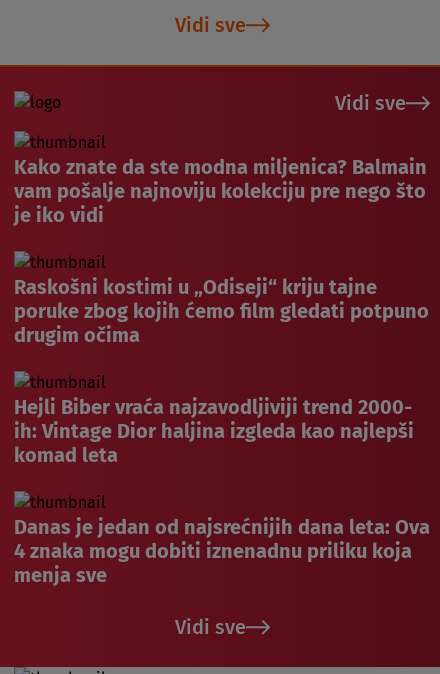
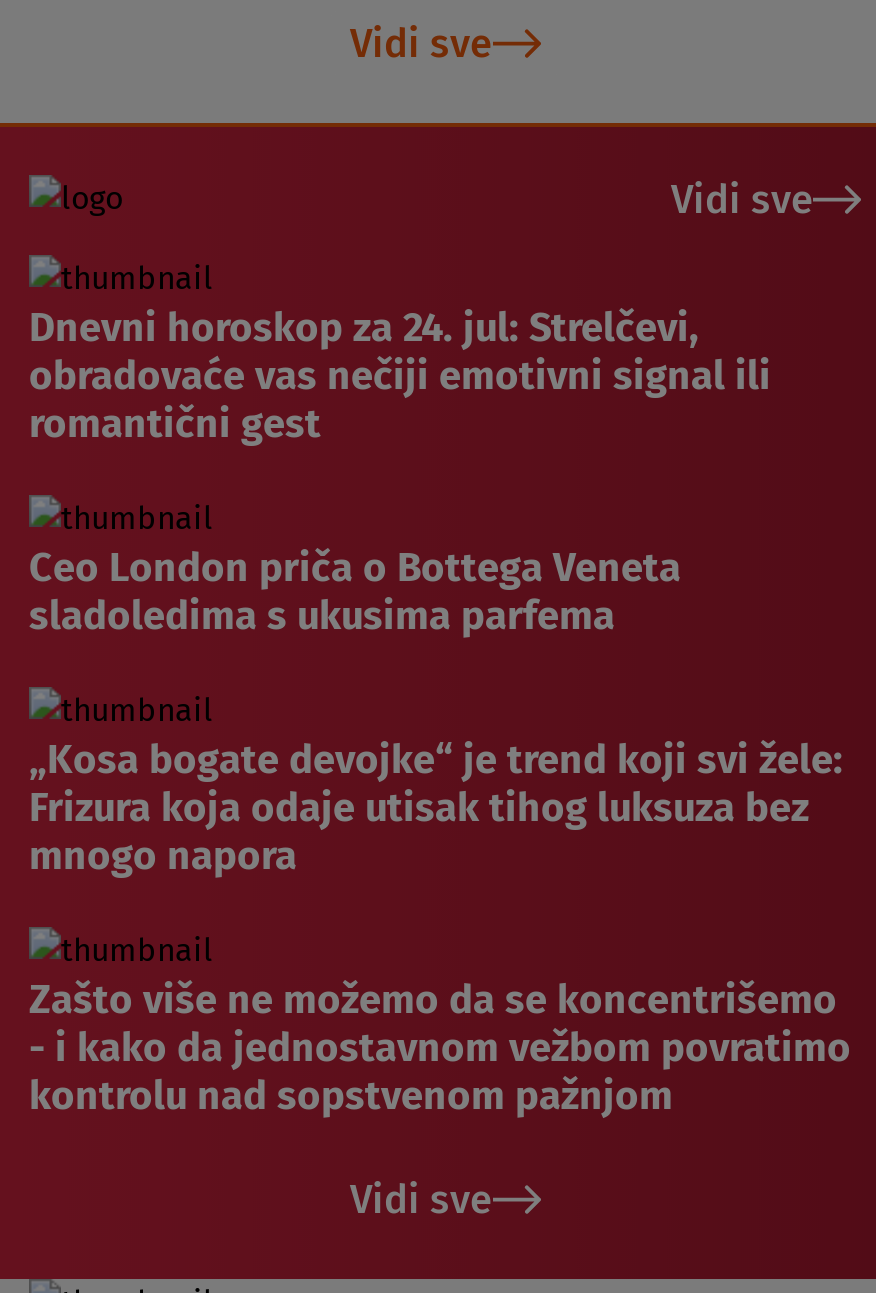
[14,155,427,227] Kako znate da ste modna miljenica? Balmain | vam pošalje najnoviju kolekciju pre nego što | je iko vidi -> [29,303,771,447] Dnevni horoskop za 24. jul: Strelčevi, | obradovaće vas nečiji emotivni signal ili | romantični gest
[14,275,429,347] Raskošni kostimi u „Odiseji“ kriju tajne | poruke zbog kojih ćemo film gledati potpuno | drugim očima -> [29,543,681,639] Ceo London priča o Bottega Veneta | sladoledima s ukusima parfema
[14,395,414,467] Hejli Biber vraća najzavodljiviji trend 2000- | ih: Vintage Dior haljina izgleda kao najlepši | komad leta -> [29,735,843,879] „Kosa bogate devojke“ je trend koji svi žele: | Frizura koja odaje utisak tihog luksuza bez | mnogo napora
[14,515,430,587] Danas je jedan od najsrećnijih dana leta: Ova | 4 znaka mogu dobiti iznenadnu priliku koja | menja sve -> [29,975,851,1119] Zašto više ne možemo da se koncentrišemo | - i kako da jednostavnom vežbom povratimo | kontrolu nad sopstvenom pažnjom

